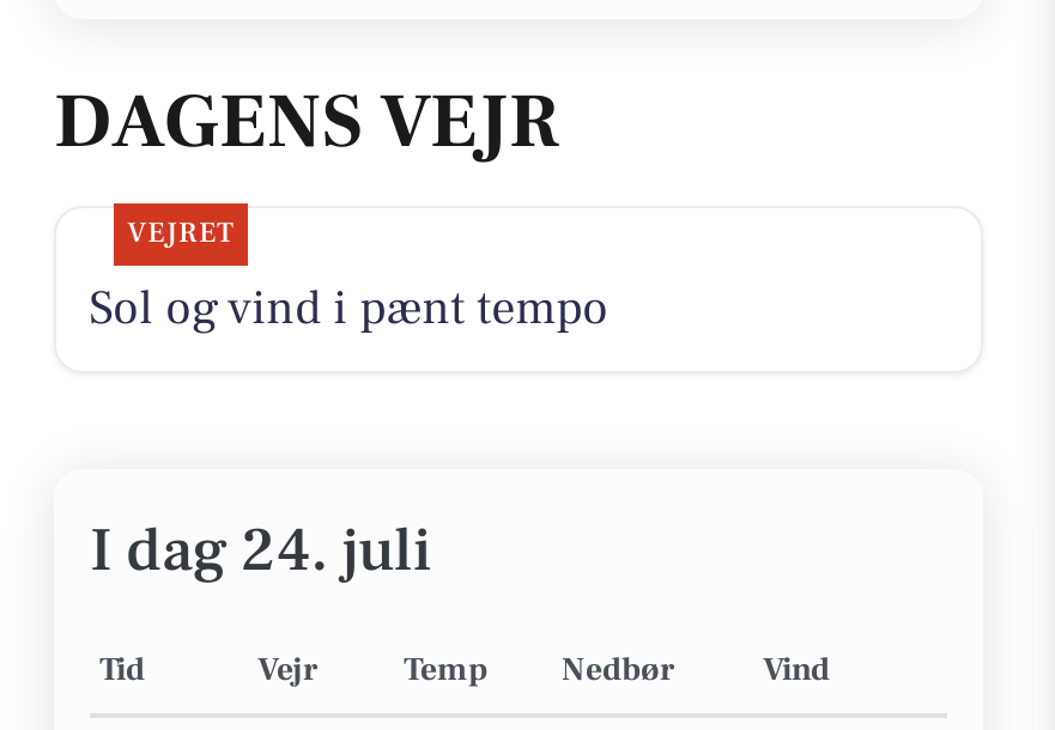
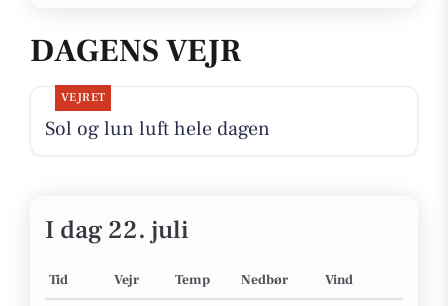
[89,277,609,339] Sol og vind i pænt tempo -> [45,116,270,142] Sol og lun luft hele dagen
[90,513,432,592] I dag 24. juli -> [45,214,189,247] I dag 22. juli

